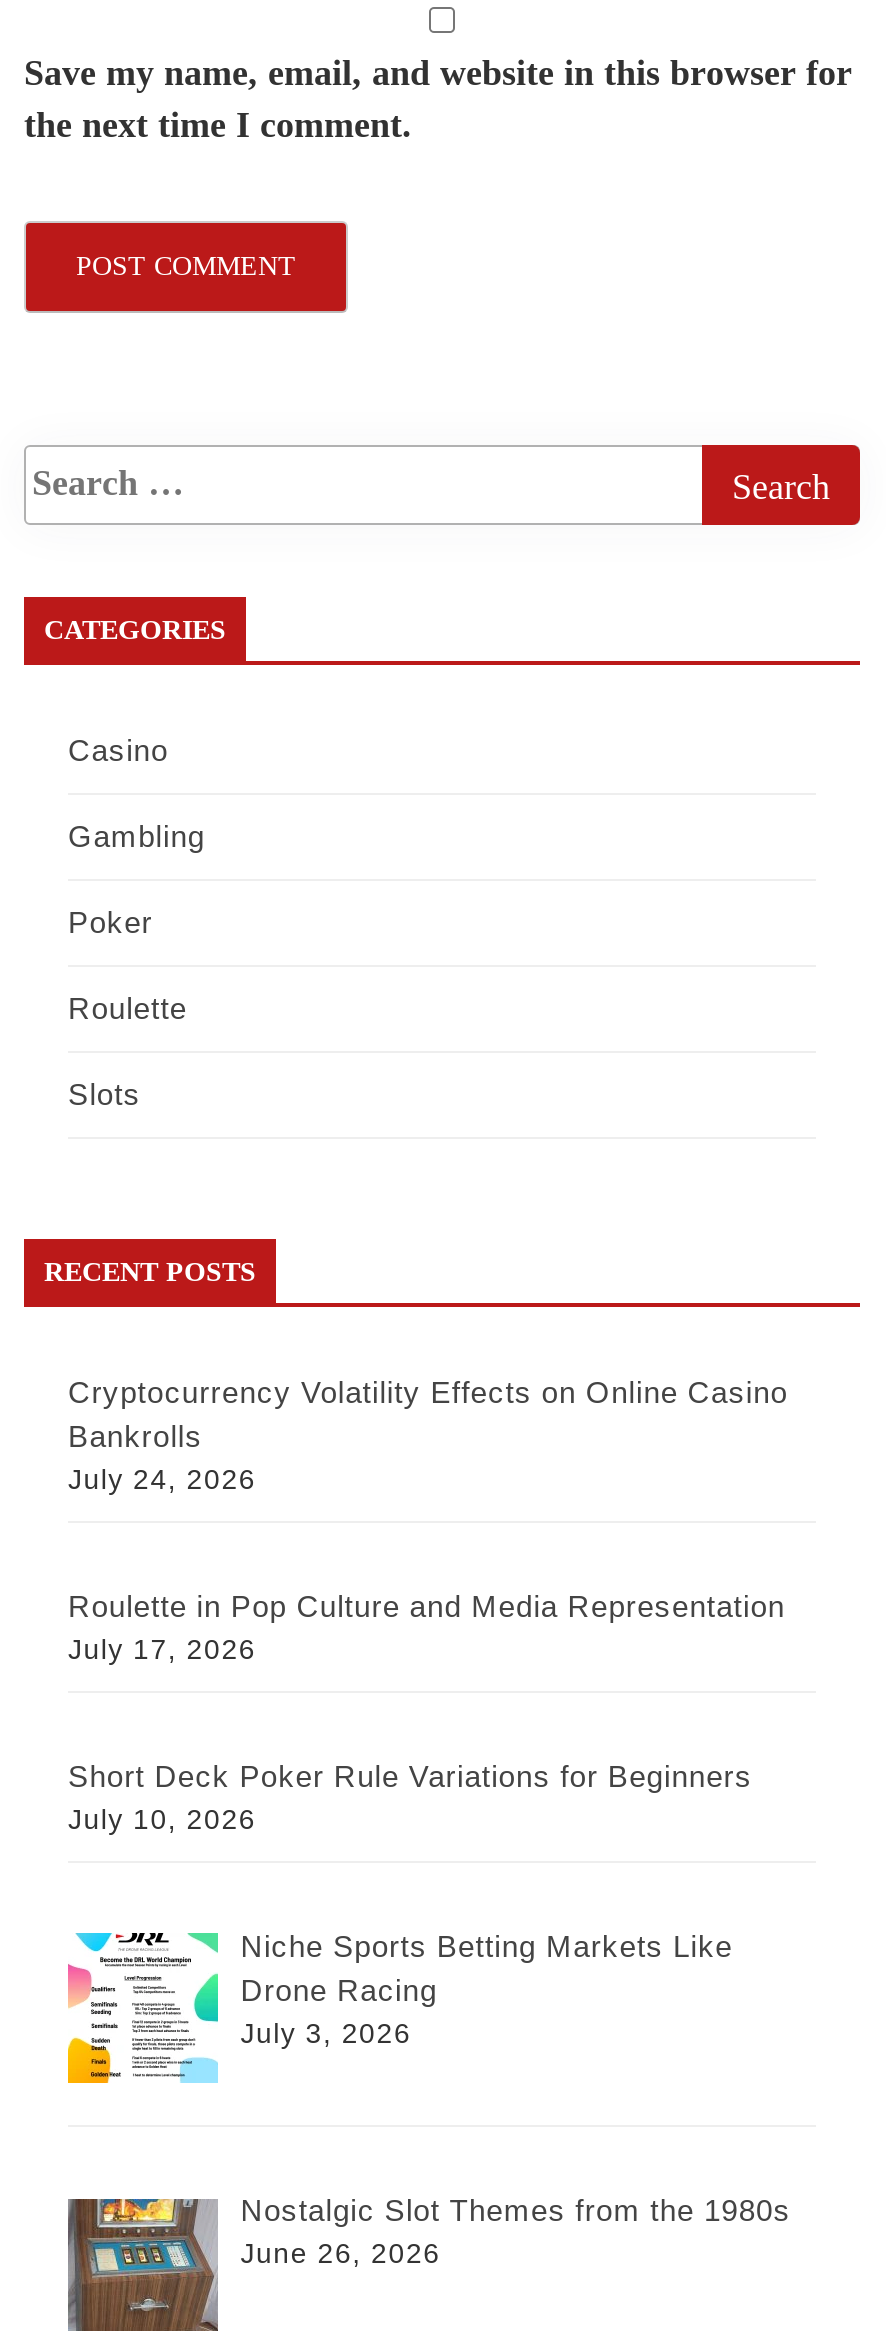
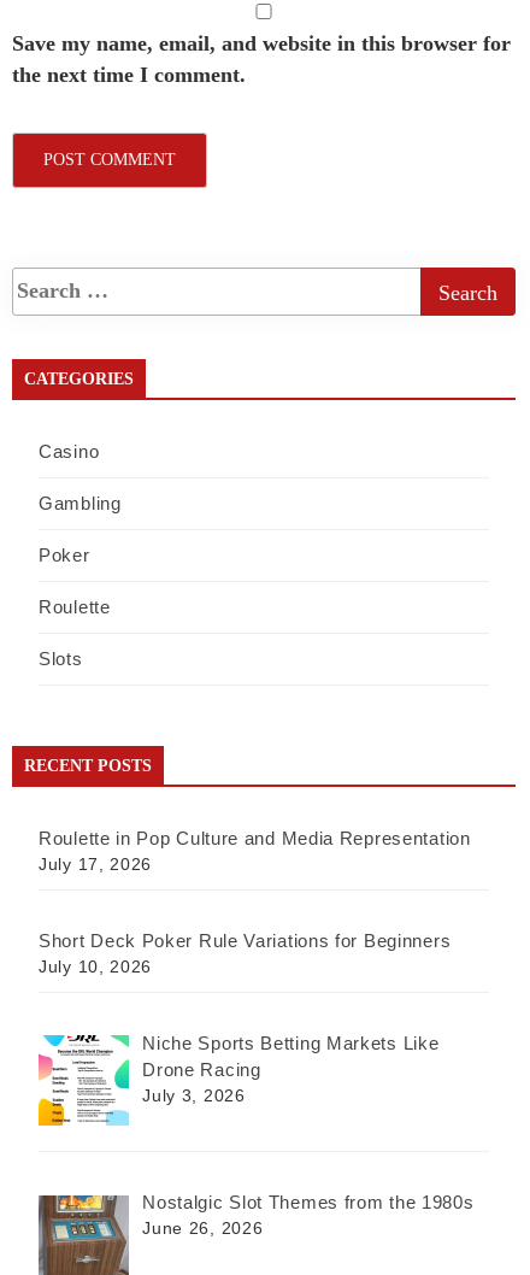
[68,1374,788,1494] Cryptocurrency Volatility Effects on Online Casino | Bankrolls | July 24, 2026 -> none

